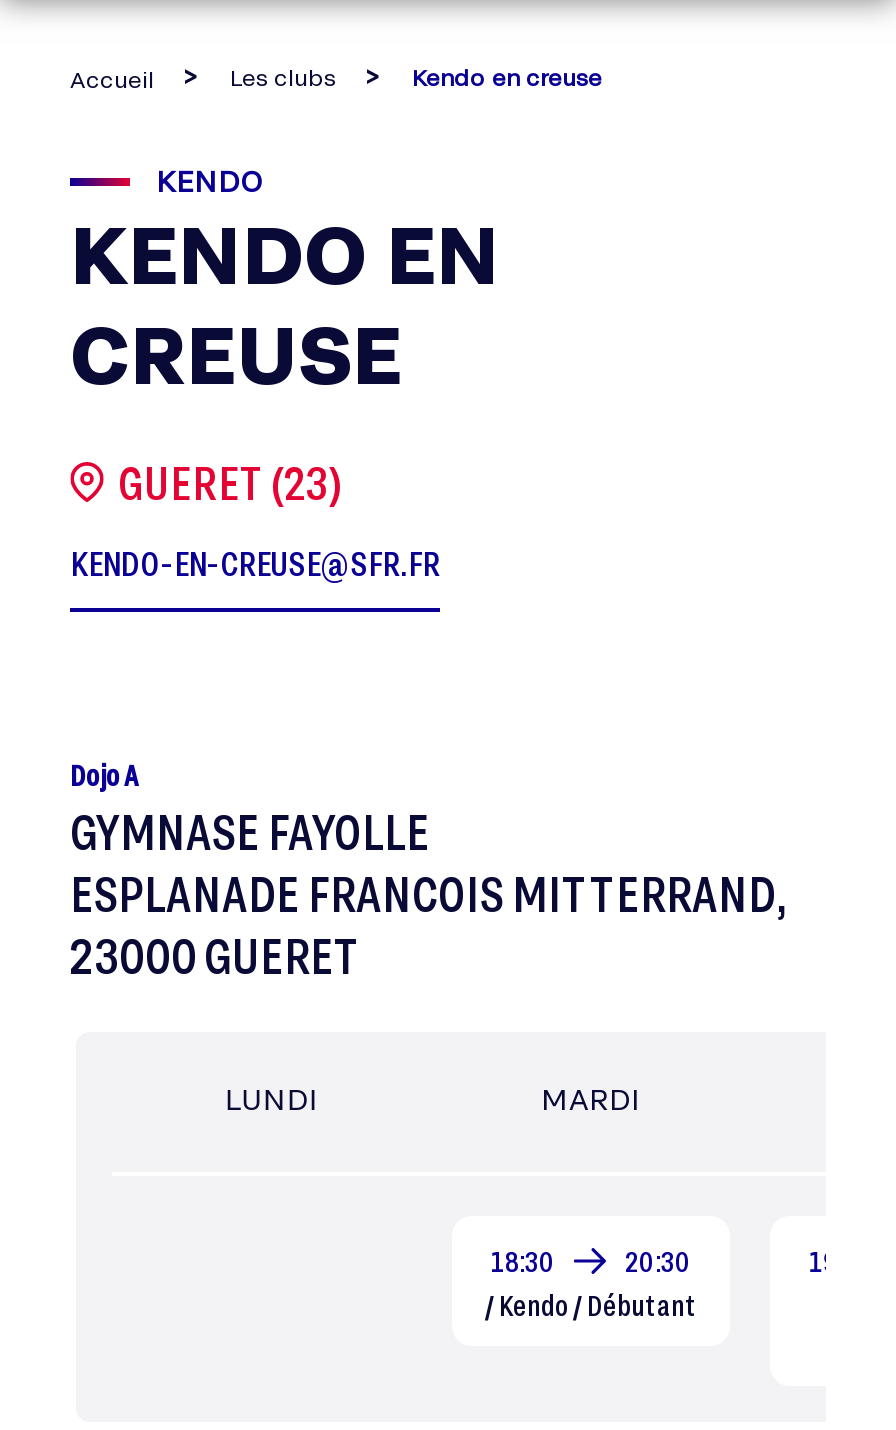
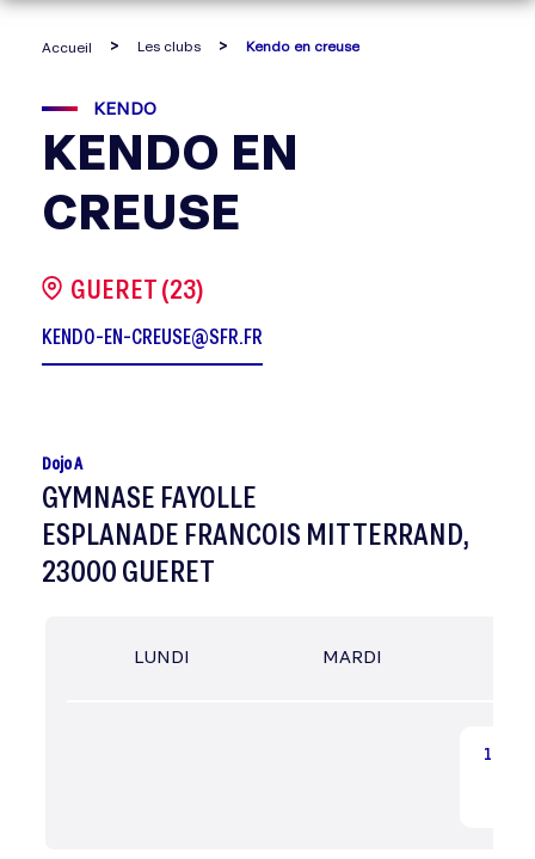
[485,1244,697,1322] 18:30 | 20:30 | / Kendo / Débutant -> none

